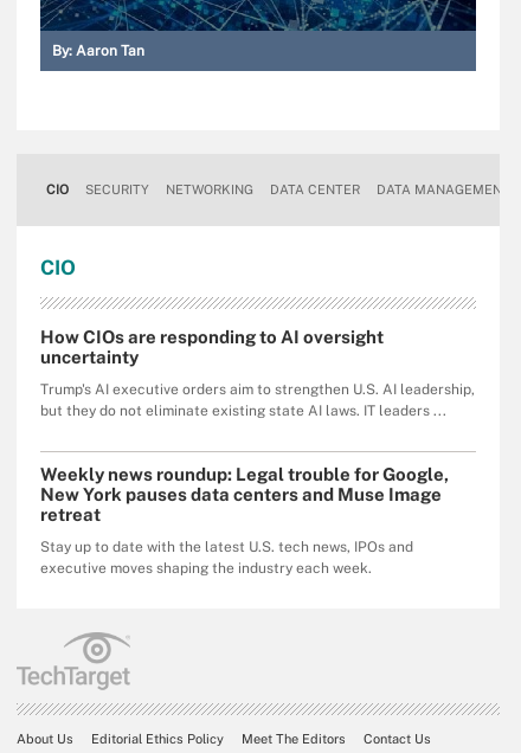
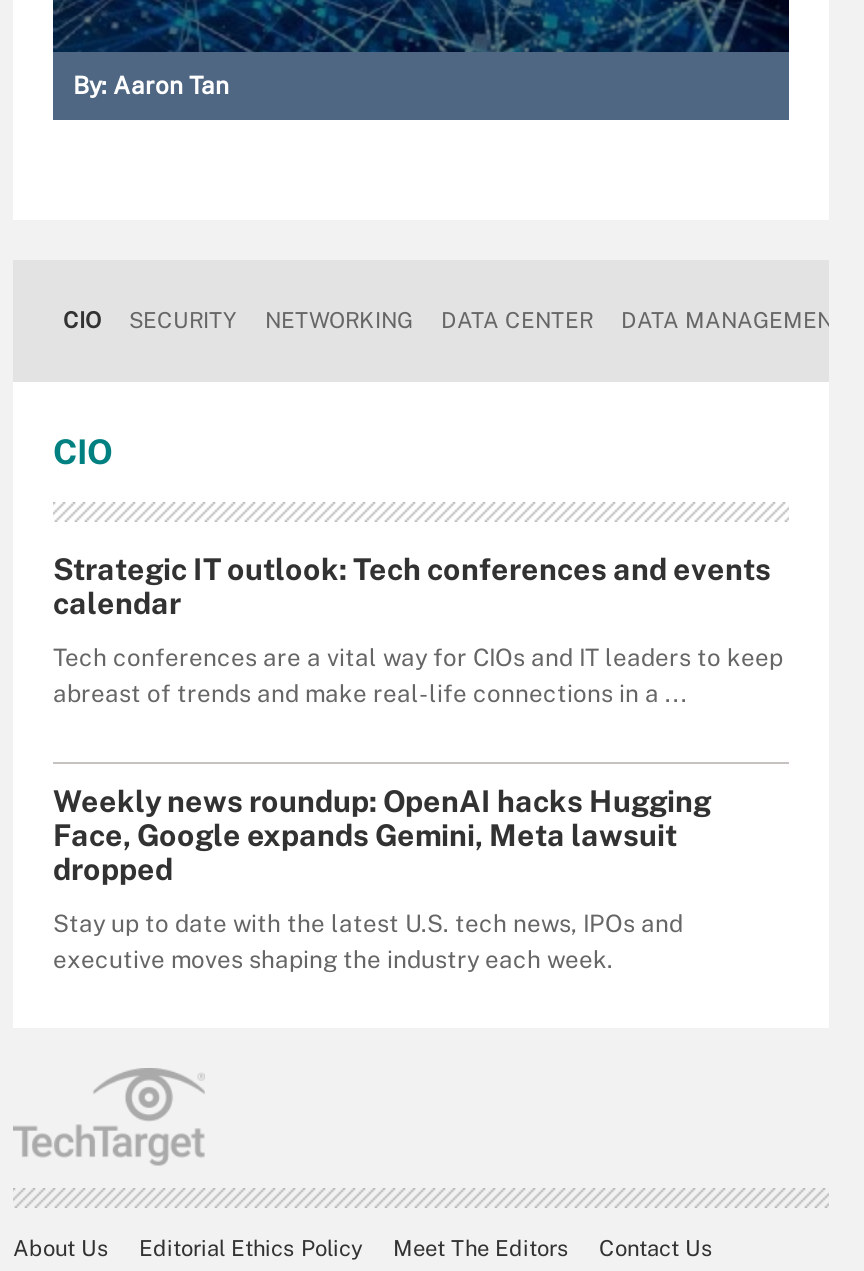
[40,327,384,367] How CIOs are responding to AI oversight | uncertainty -> [53,552,771,620] Strategic IT outlook: Tech conferences and events | calendar
[40,381,475,419] Trump's AI executive orders aim to strengthen U.S. AI leadership, | but they do not eliminate existing state AI laws. IT leaders ... -> [53,644,783,708] Tech conferences are a vital way for CIOs and IT leaders to keep | abreast of trends and make real-life connections in a ...
[40,464,449,524] Weekly news roundup: Legal trouble for Google, | New York pauses data centers and Muse Image | retreat -> [53,784,711,886] Weekly news roundup: OpenAI hacks Hugging | Face, Google expands Gemini, Meta lawsuit | dropped

